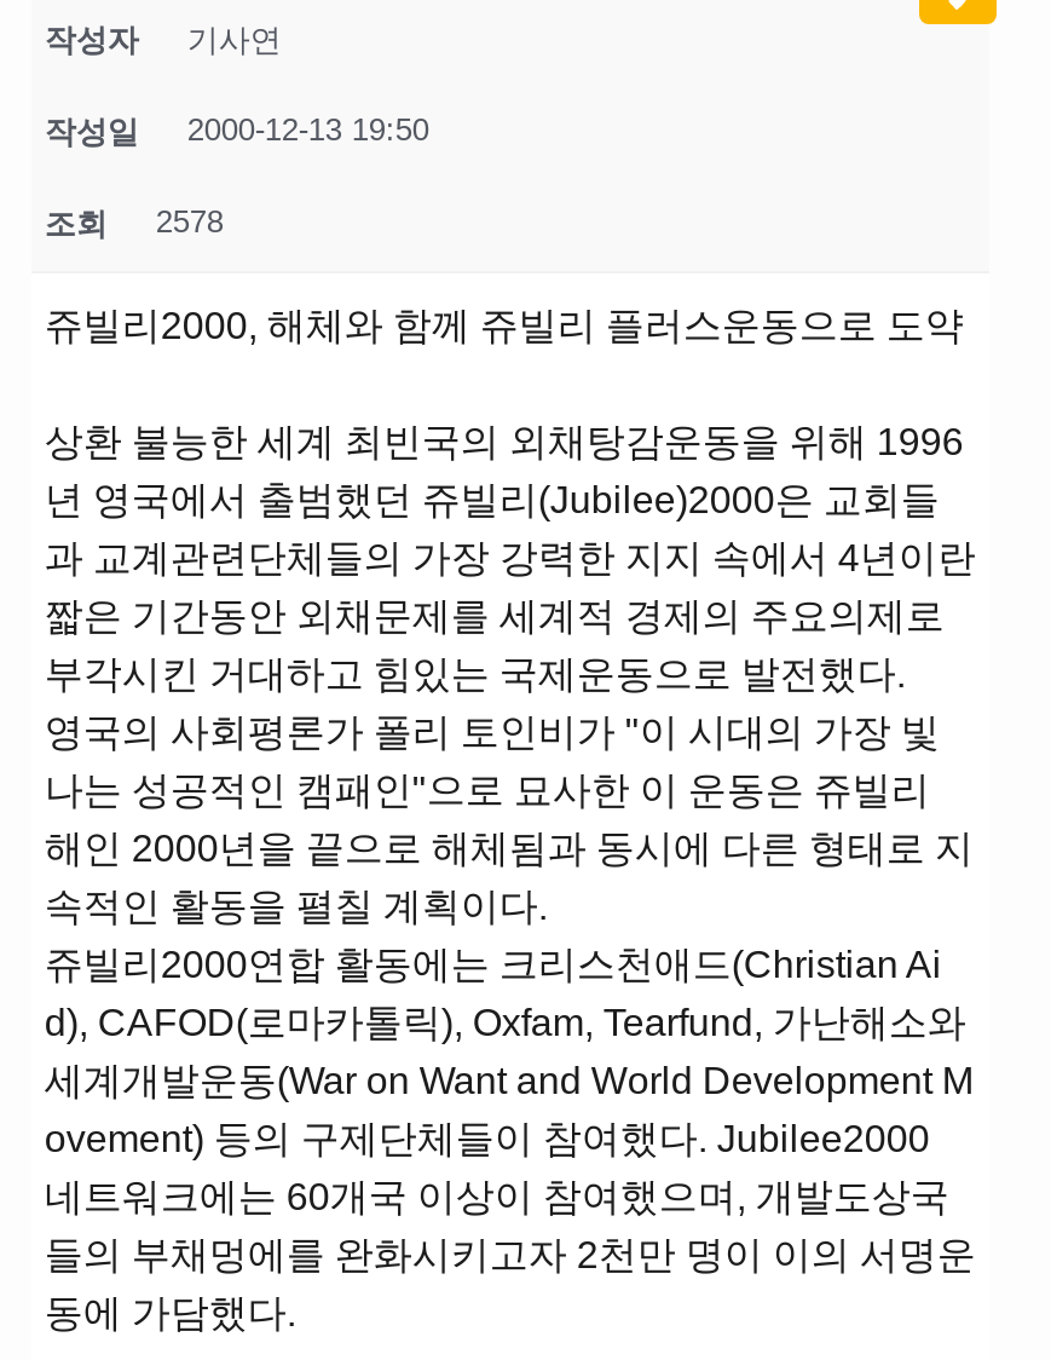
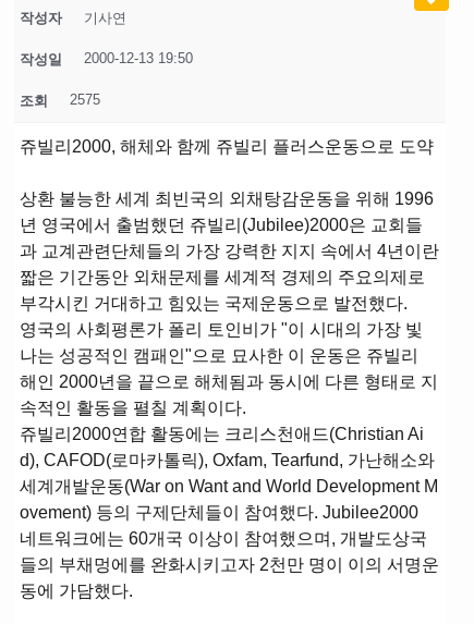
[44,203,223,242] 조회 2578 -> [20,91,101,109] 조회 2575

